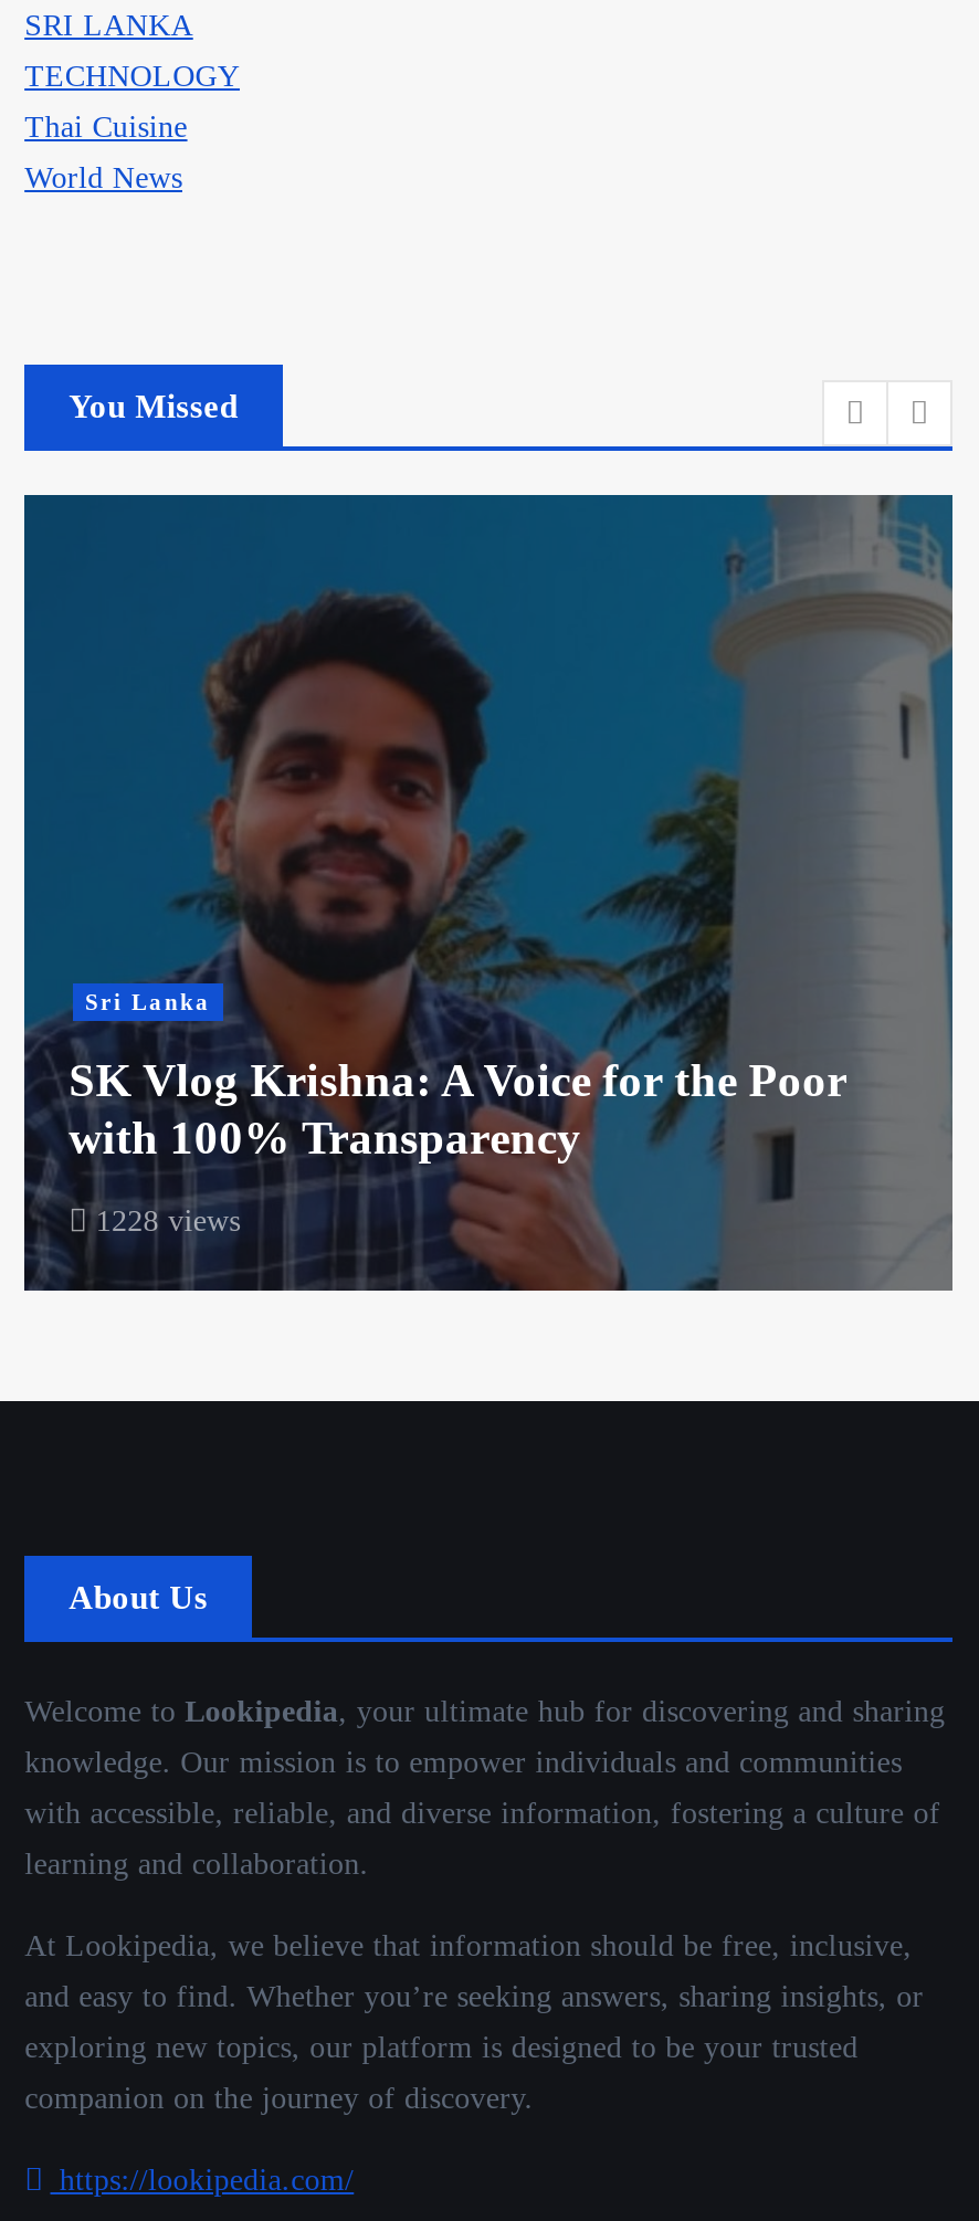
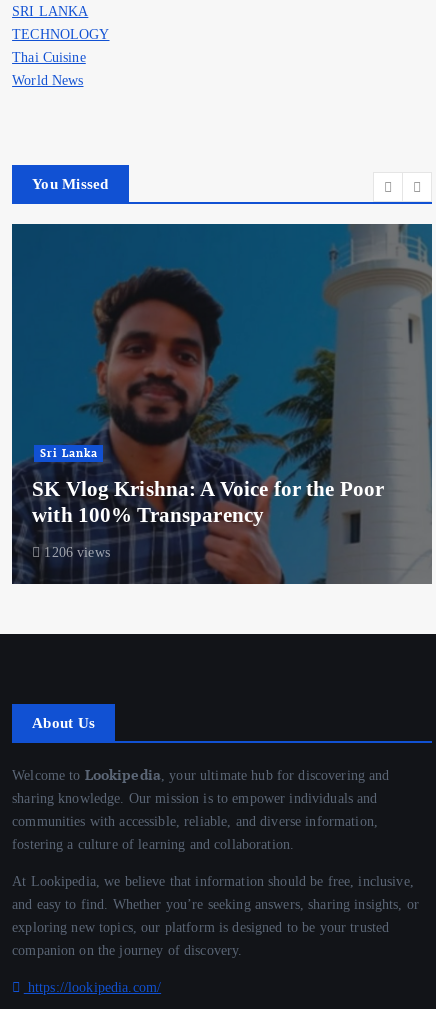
[87,1204,240,1237] 1228 views -> [40,545,110,560] 1206 views

